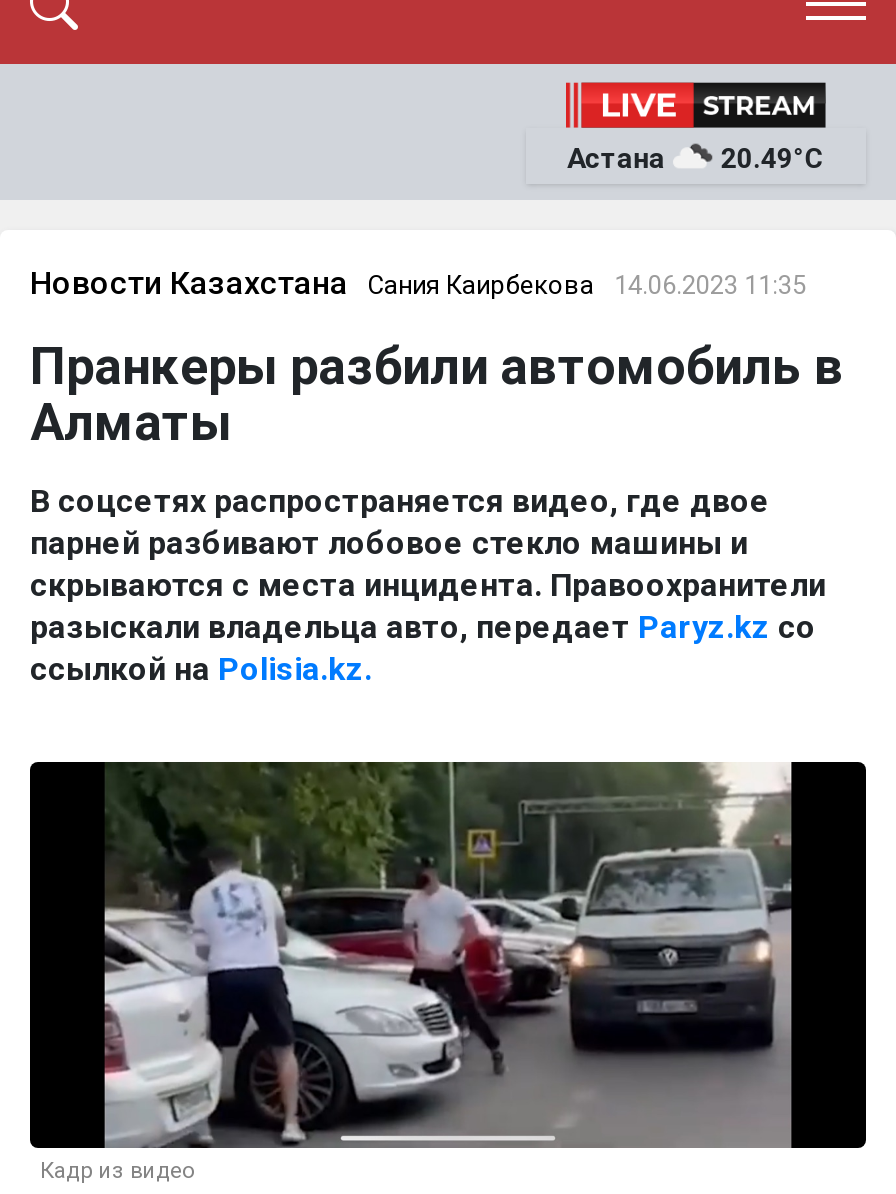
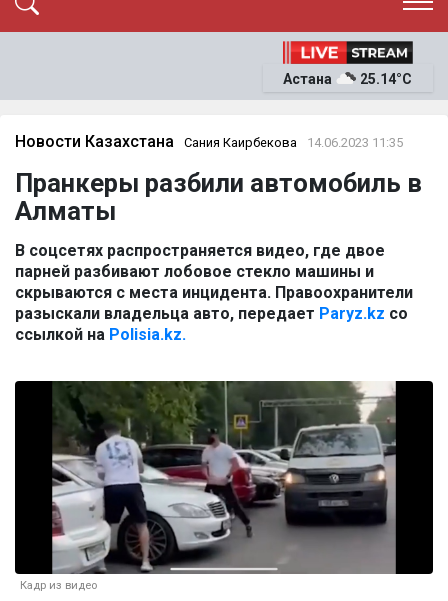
[721,142,825,174] 20.49°C -> [360,71,412,87] 25.14°C

